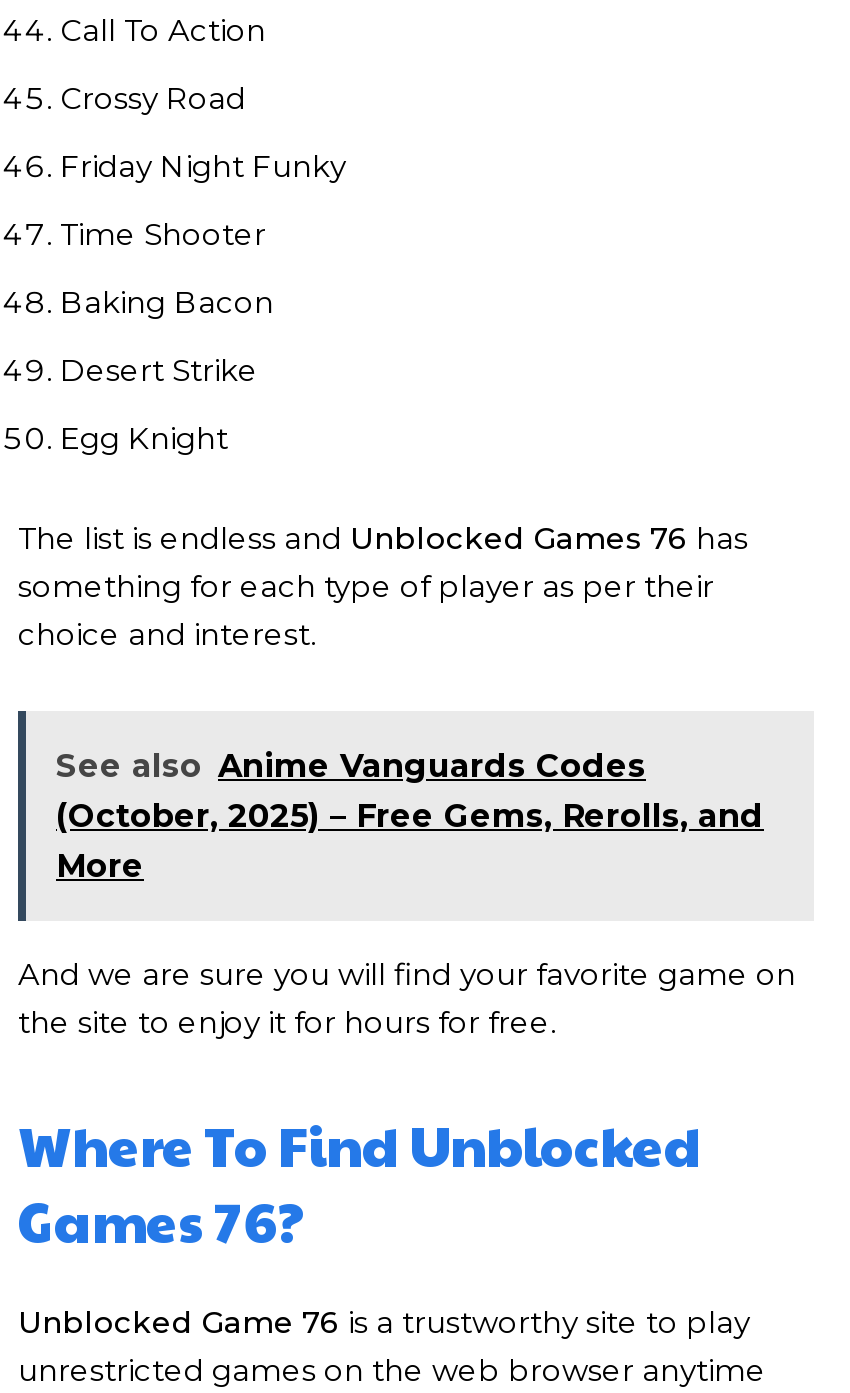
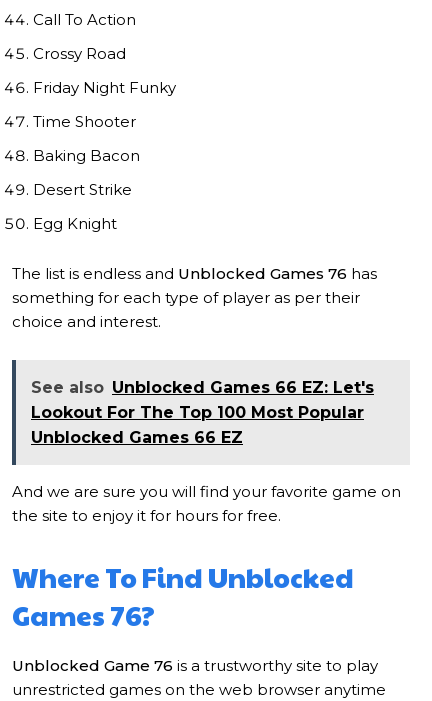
[56,746,764,884] See also Anime Vanguards Codes | (October, 2025) – Free Gems, Rerolls, and | More -> [31,378,374,447] See also Unblocked Games 66 EZ: Let's | Lookout For The Top 100 Most Popular | Unblocked Games 66 EZ

